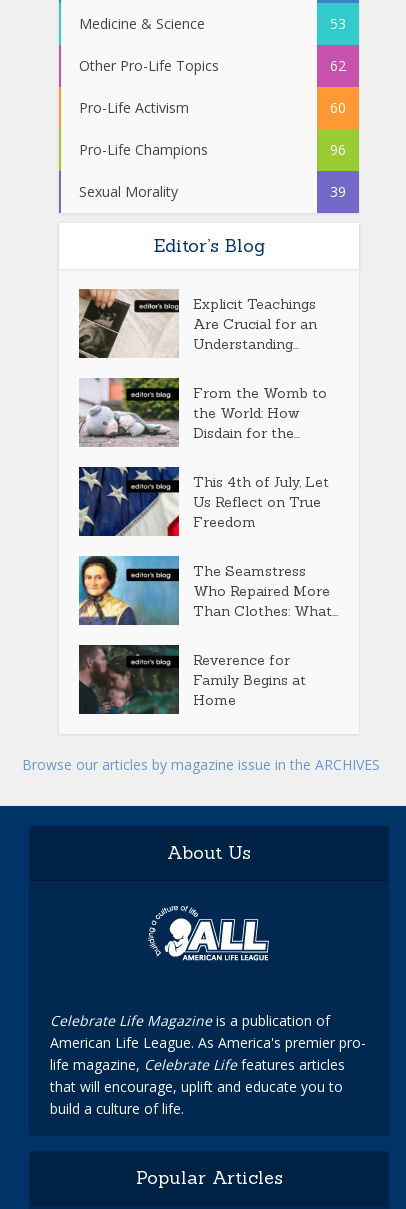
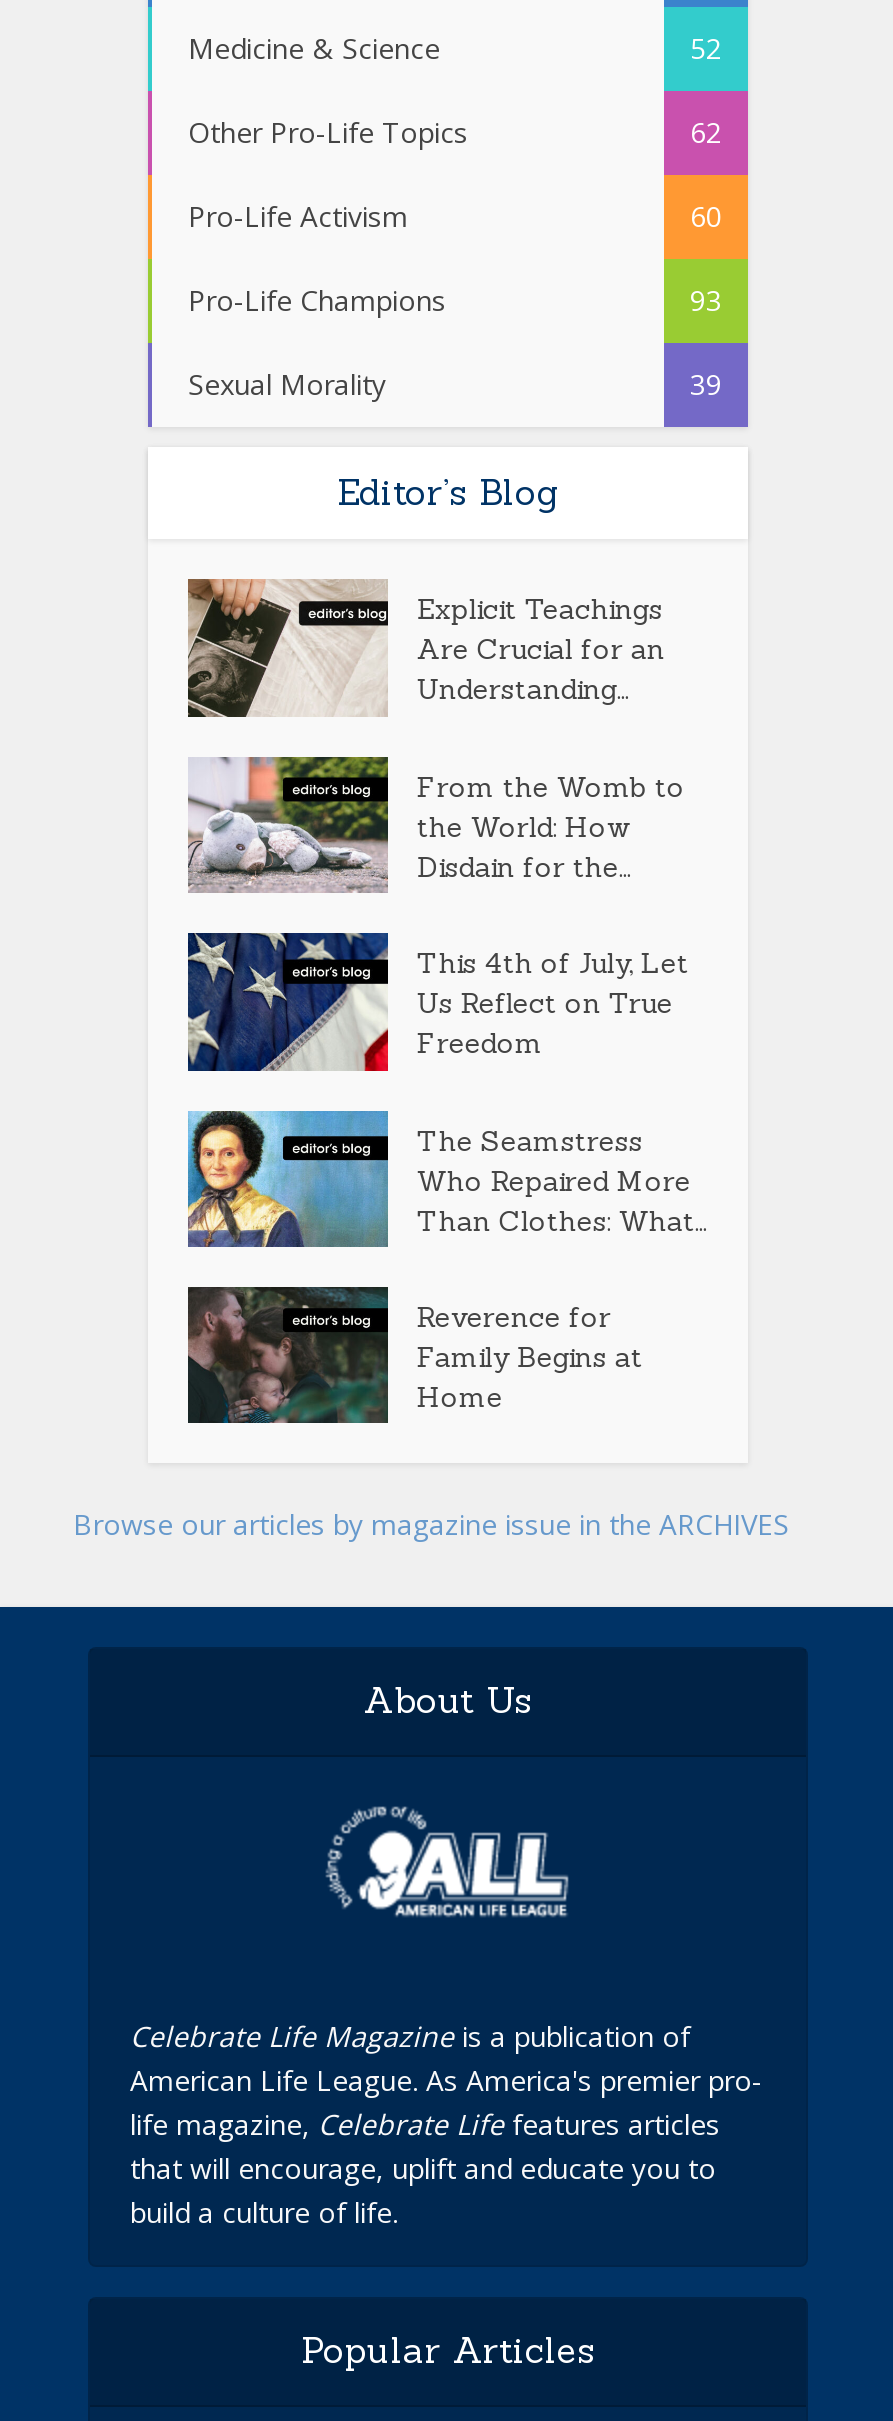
[330,14,346,33] 53 -> [690,30,722,68] 52
[330,140,346,159] 96 -> [690,282,722,320] 93

